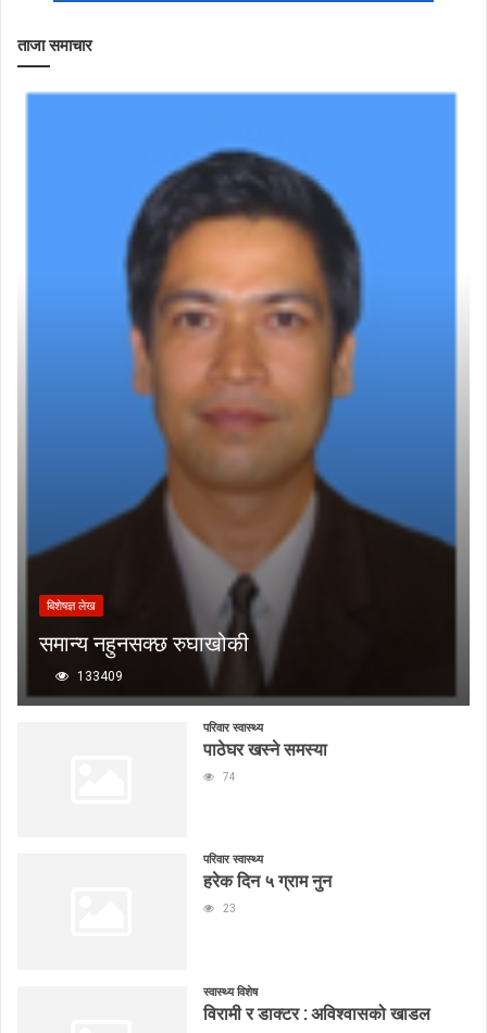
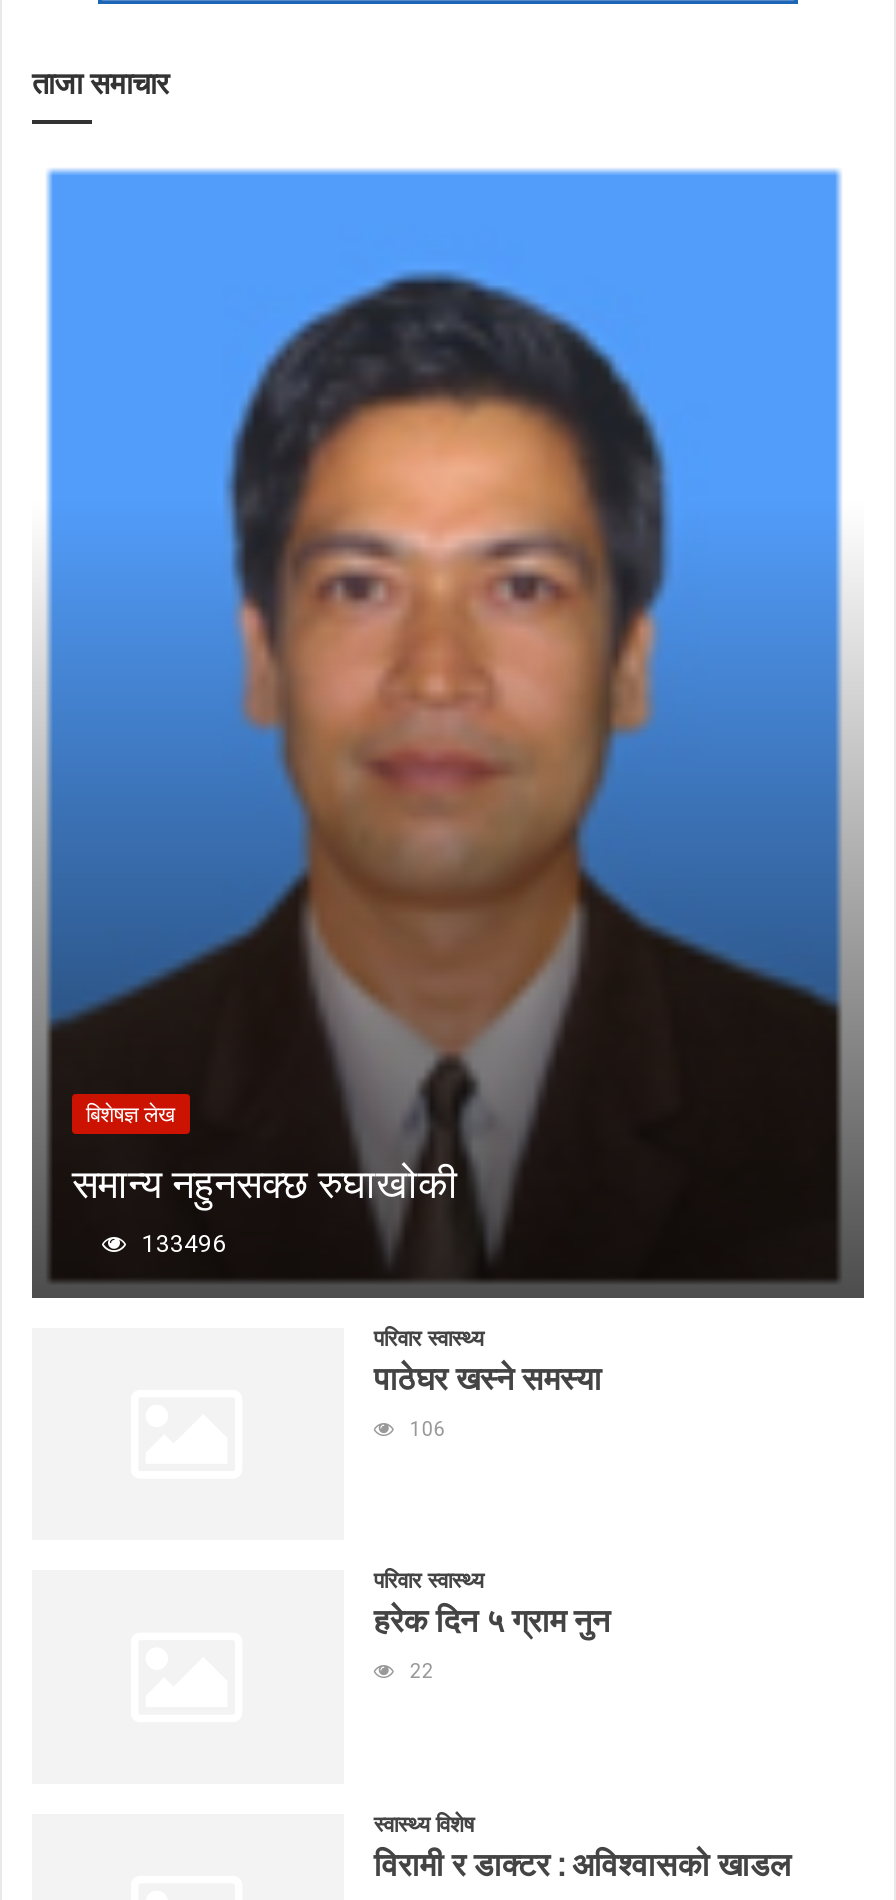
[77,669,123,684] 133409 -> [142,1230,226,1258] 133496
[223,771,236,783] 74 -> [410,1418,446,1440] 106
[223,903,236,915] 23 -> [410,1660,434,1682] 22

